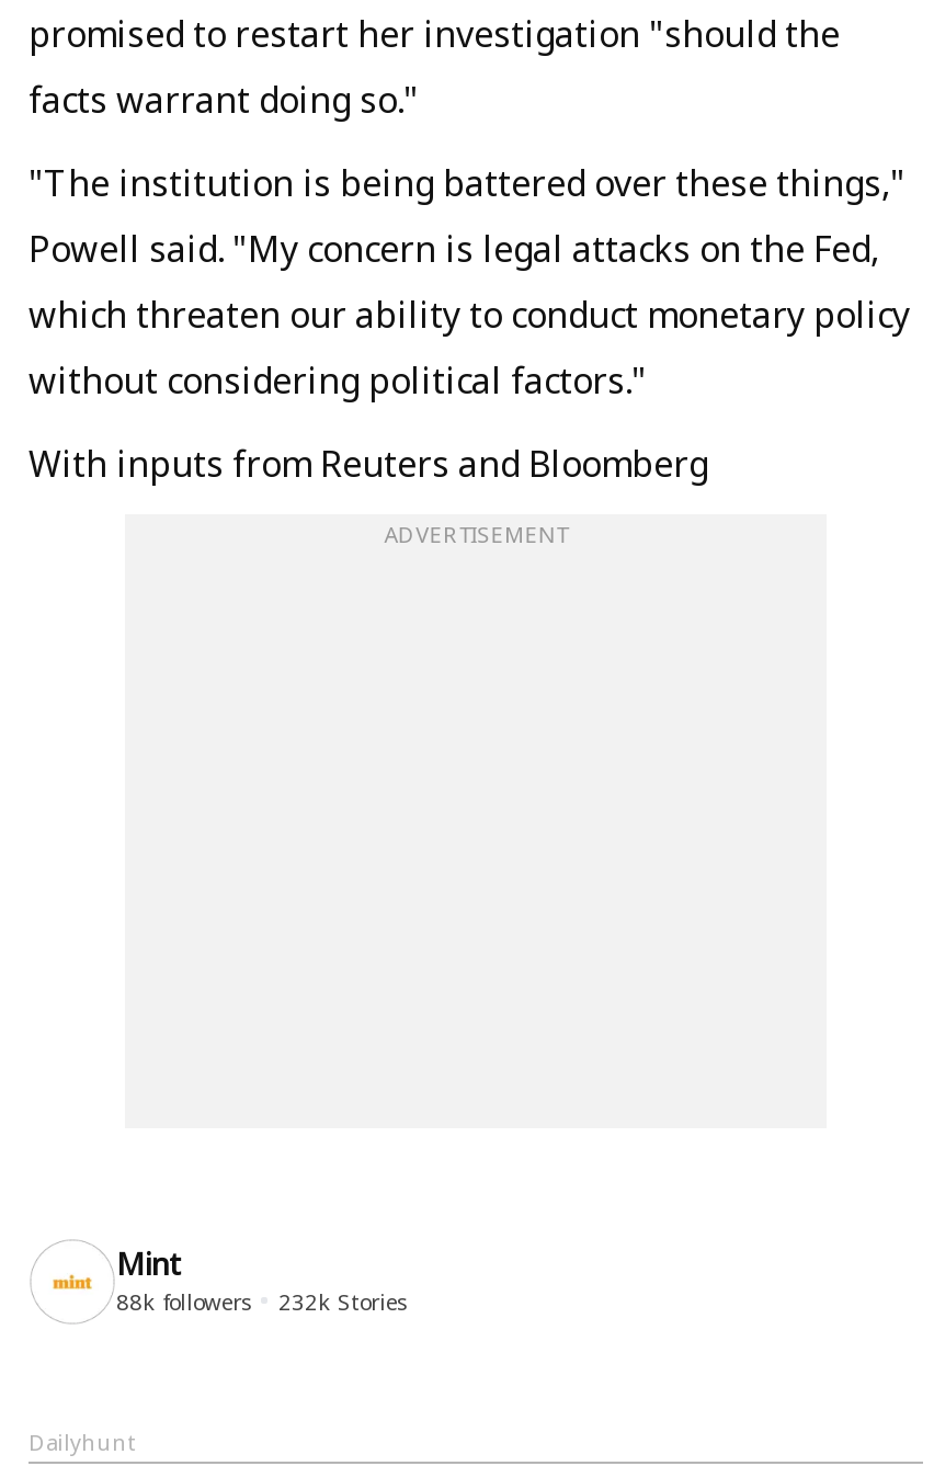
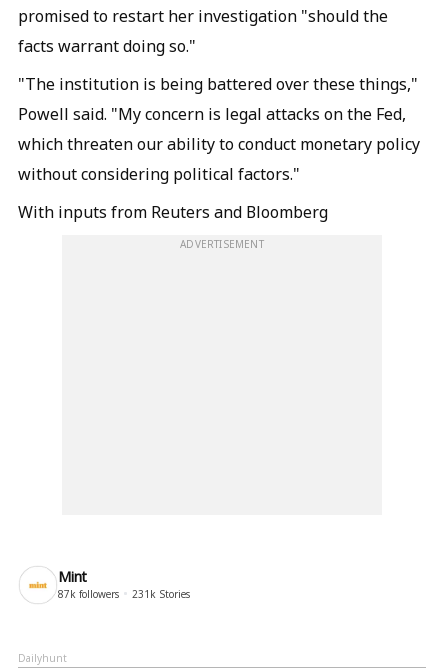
[116,1286,250,1317] 88k followers -> [58,587,119,601] 87k followers
[278,1286,406,1317] 232k Stories -> [132,587,190,601] 231k Stories

